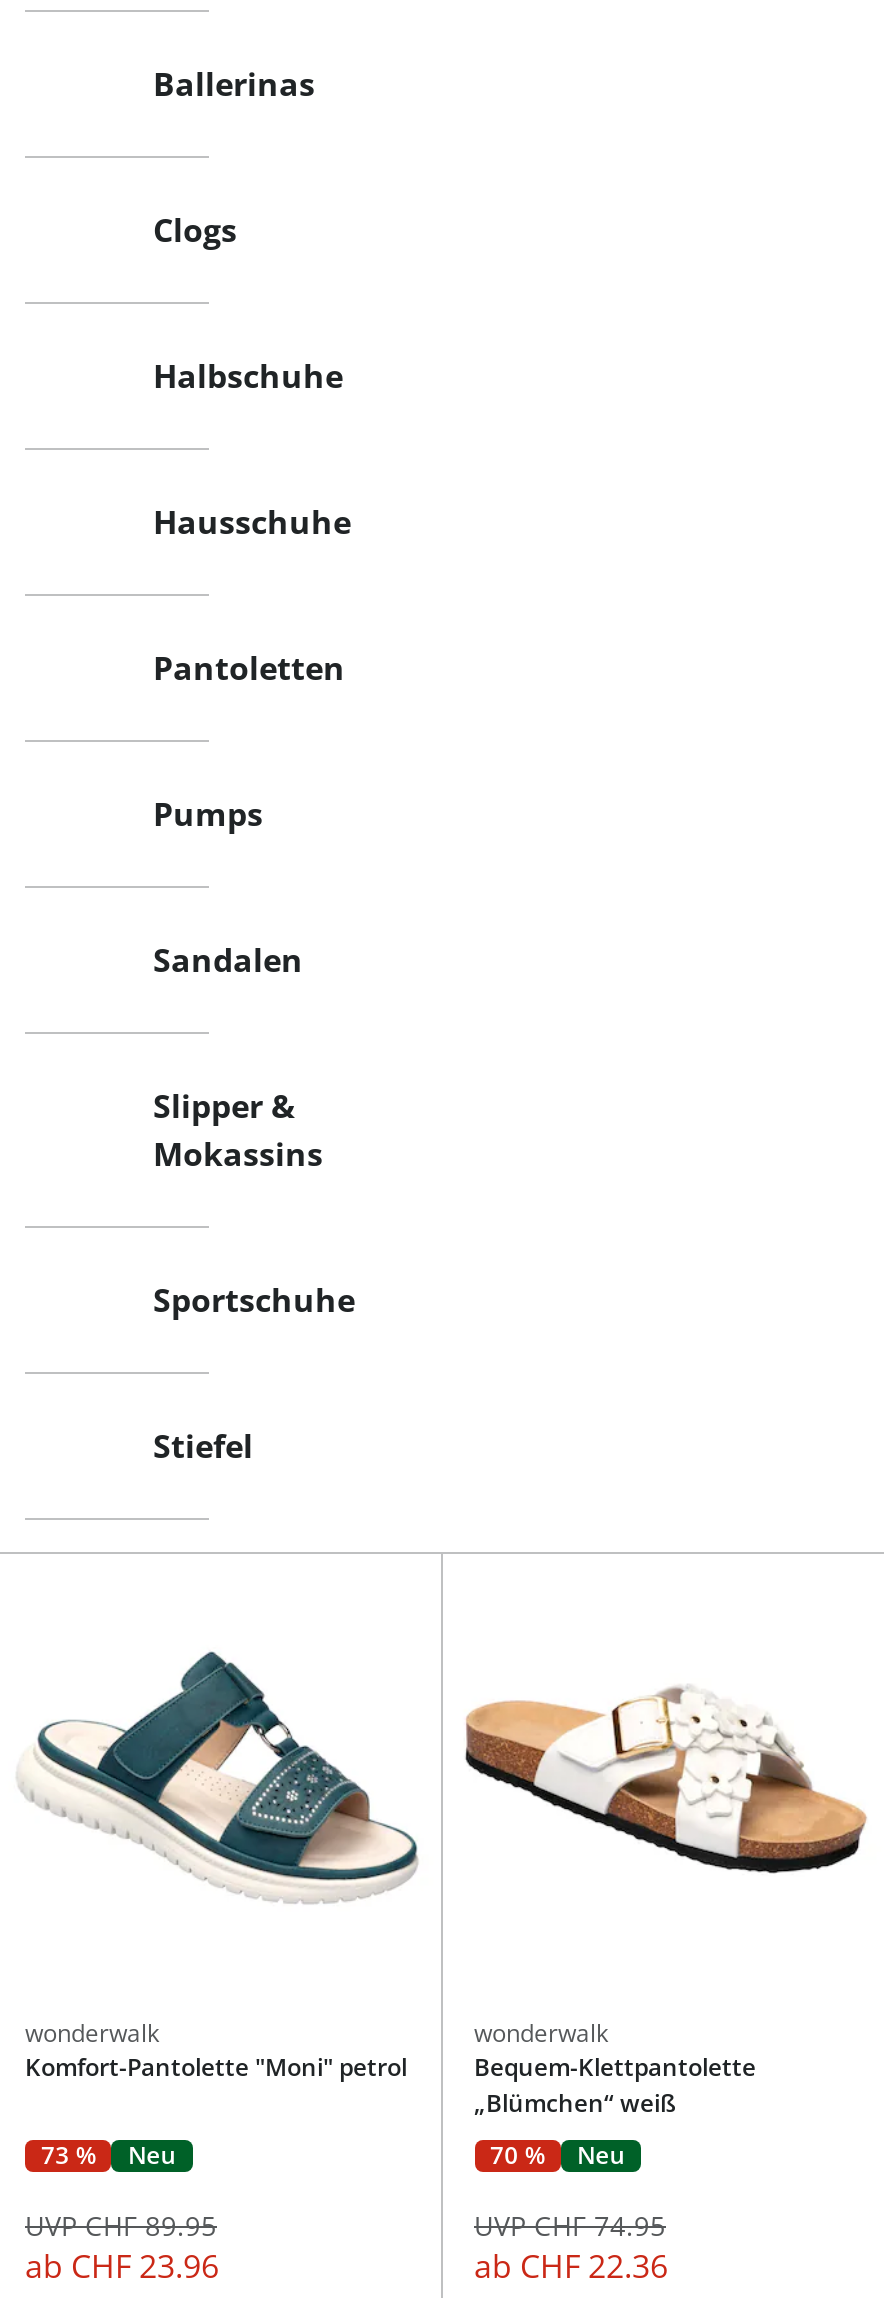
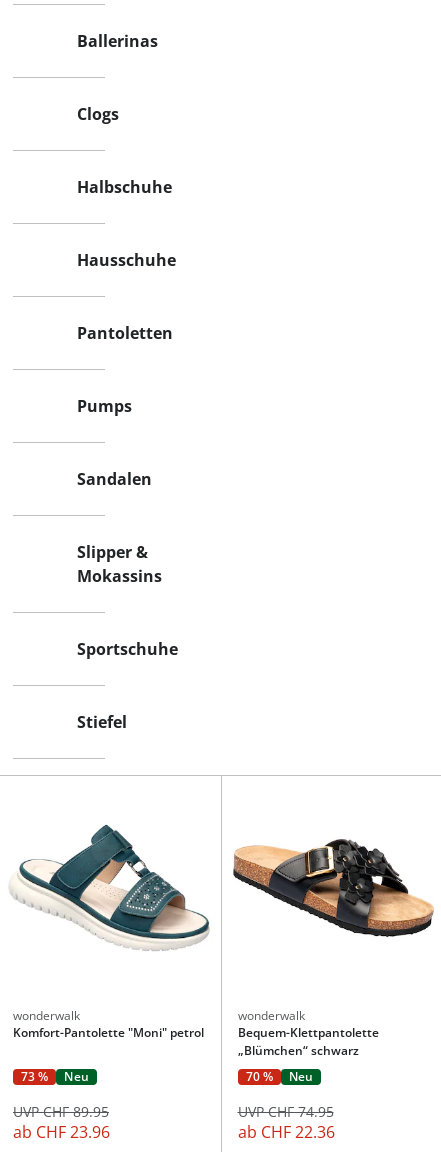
[465,1680,863,1874] [image] -> [233,838,432,937] [image]
[474,2085,676,2119] „Blümchen“ weiß -> [237,1041,358,1058] „Blümchen“ schwarz

